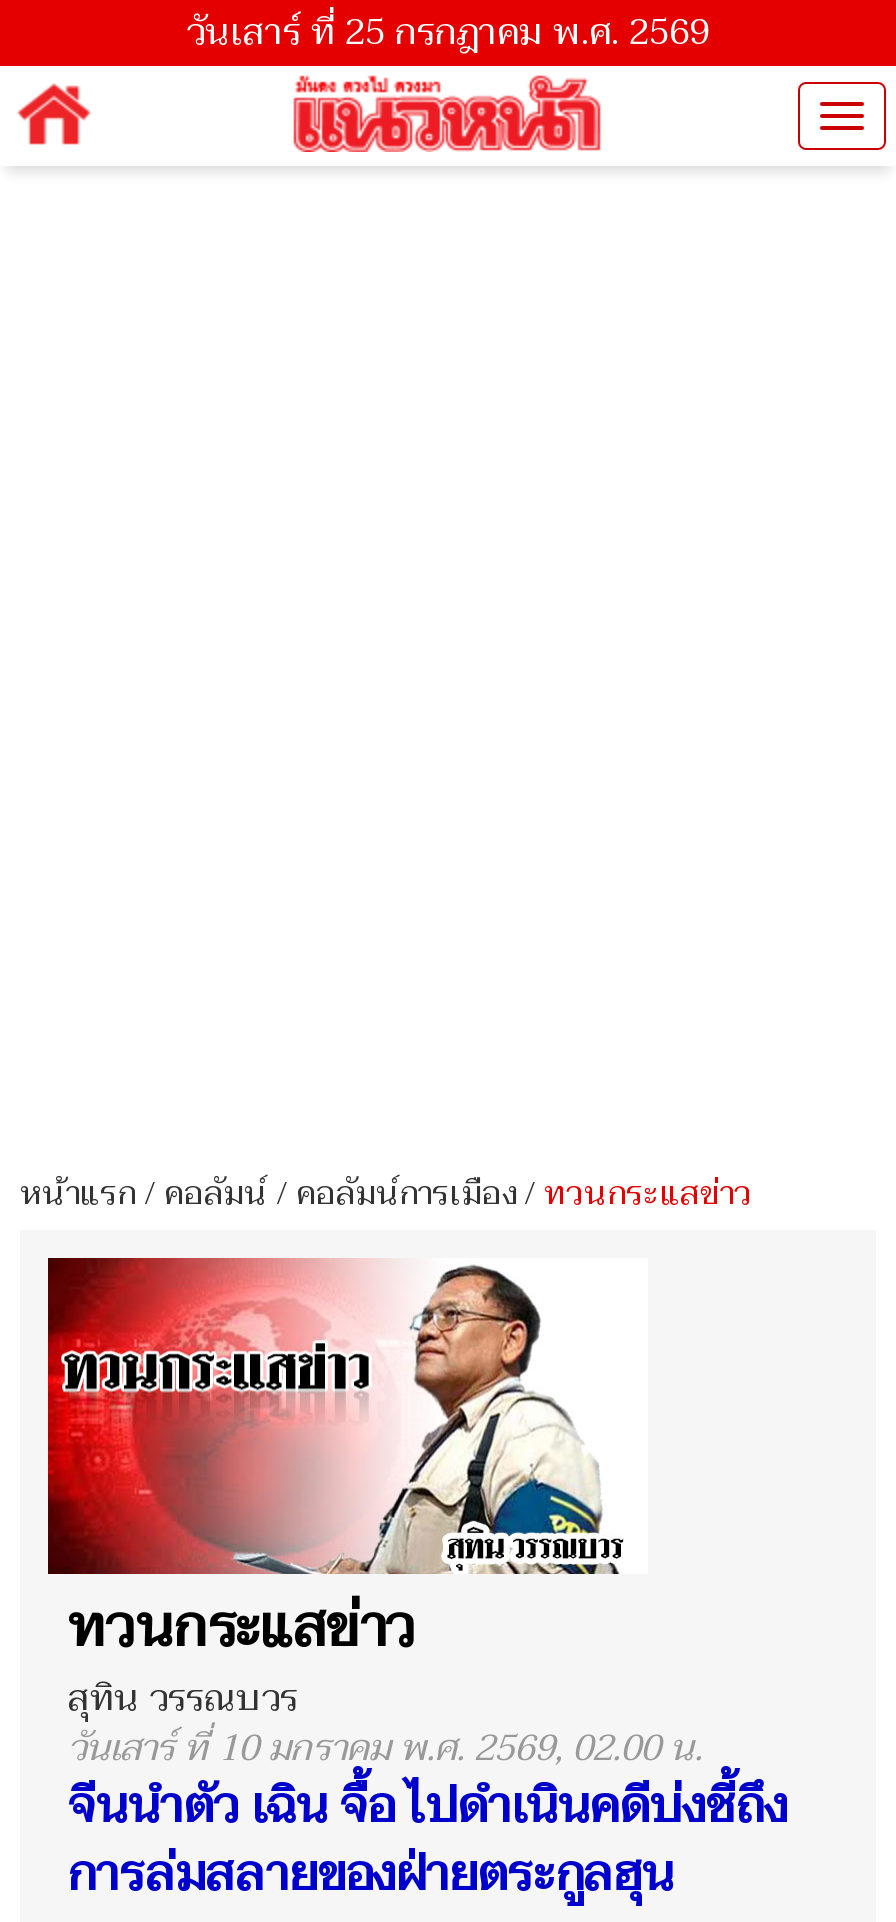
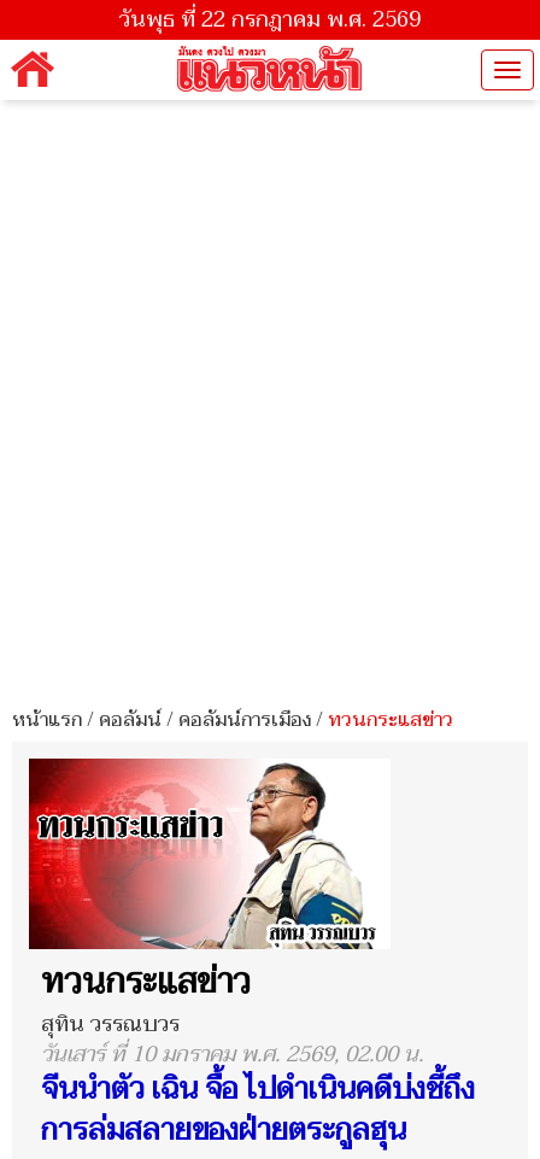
[187,2,709,64] วันเสาร์ ที่ 25 กรกฎาคม พ.ศ. 2569 -> [119,1,421,39] วันพุธ ที่ 22 กรกฎาคม พ.ศ. 2569

